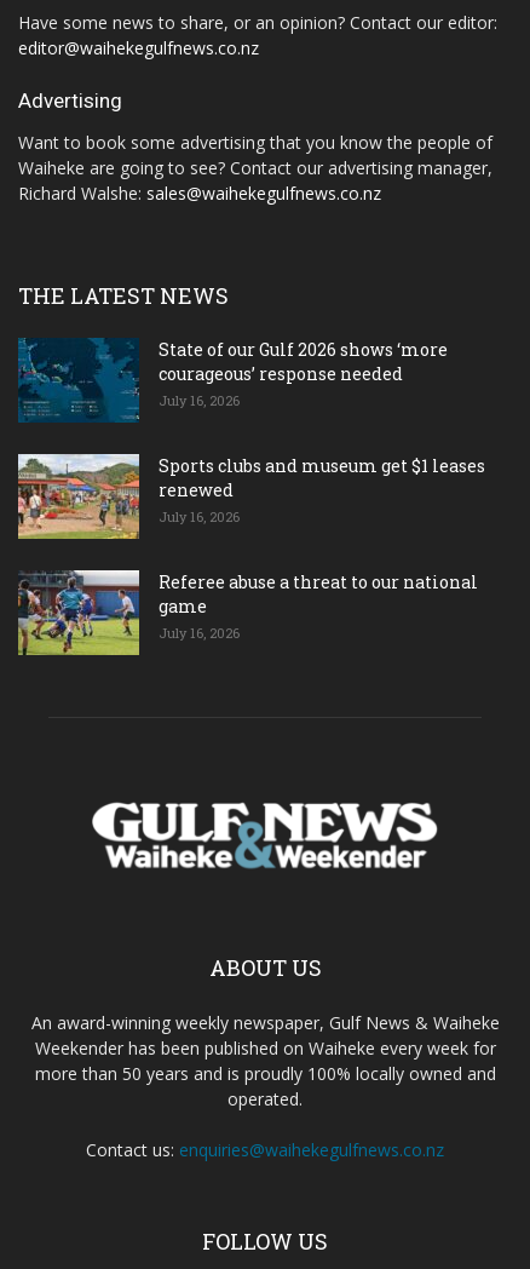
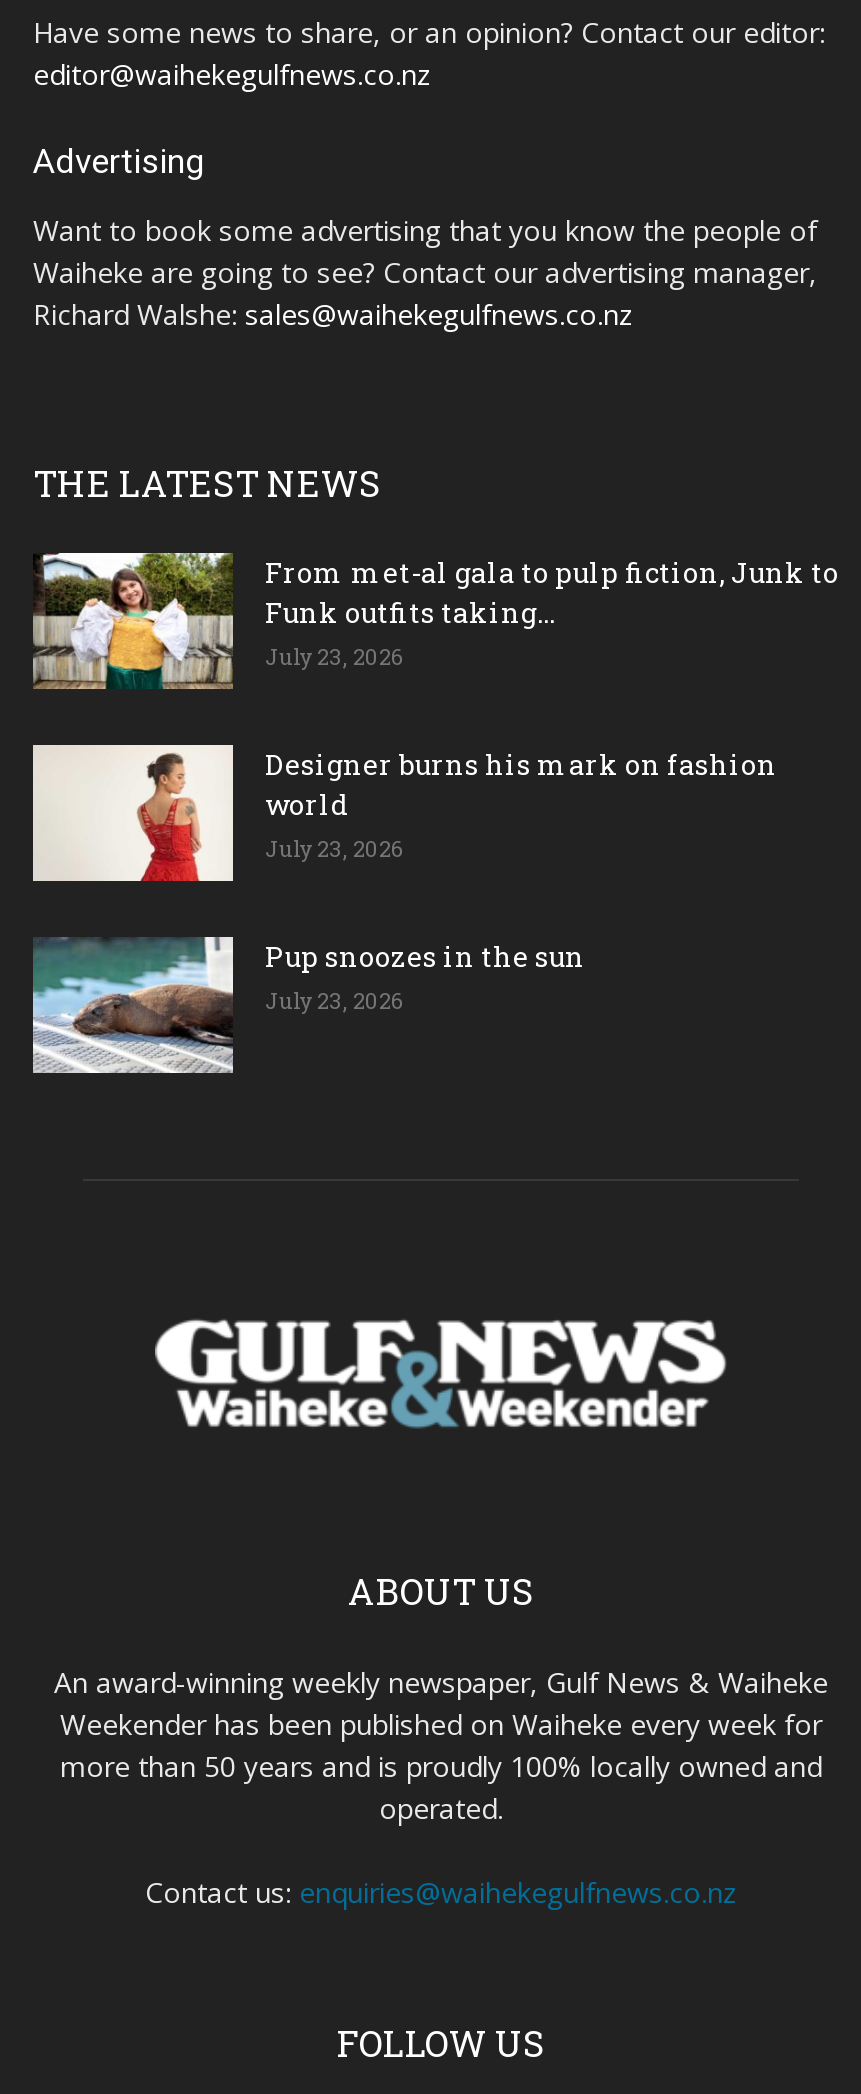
[17,338,448,423] [image] | State of our Gulf 2026 shows ‘more | courageous’ response needed | July 16, 2026 -> [31,550,839,692] [image] | From met-al gala to pulp fiction, Junk to | Funk outfits taking... | July 23, 2026
[17,453,485,540] [image] | Sports clubs and museum get $1 leases | renewed | July 16, 2026 -> [31,742,777,884] [image] | Designer burns his mark on fashion | world | July 23, 2026
[17,569,478,655] [image] | Referee abuse a threat to our national | game | July 16, 2026 -> [31,936,585,1076] [image] | Pup snoozes in the sun | July 23, 2026

